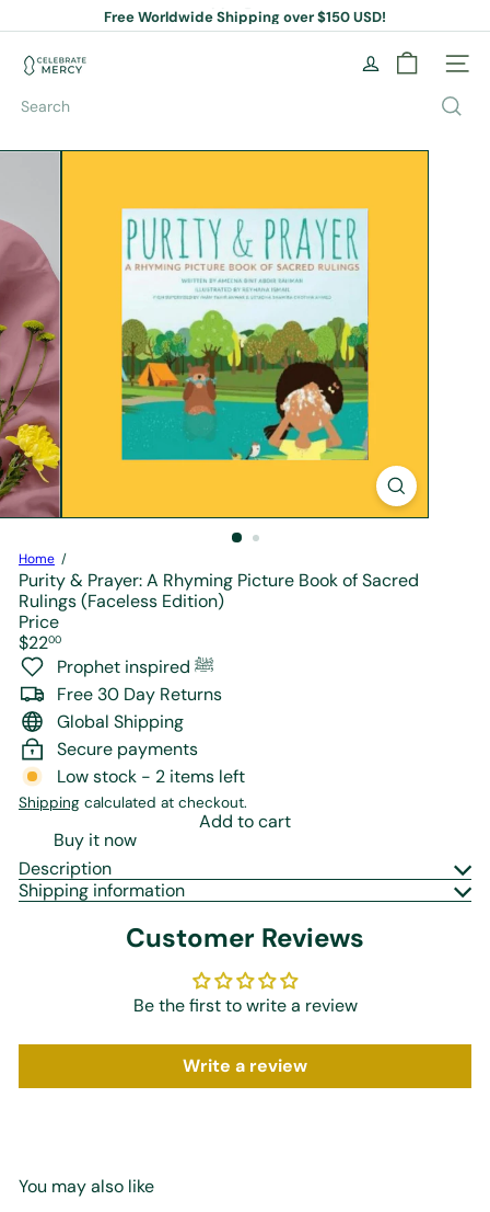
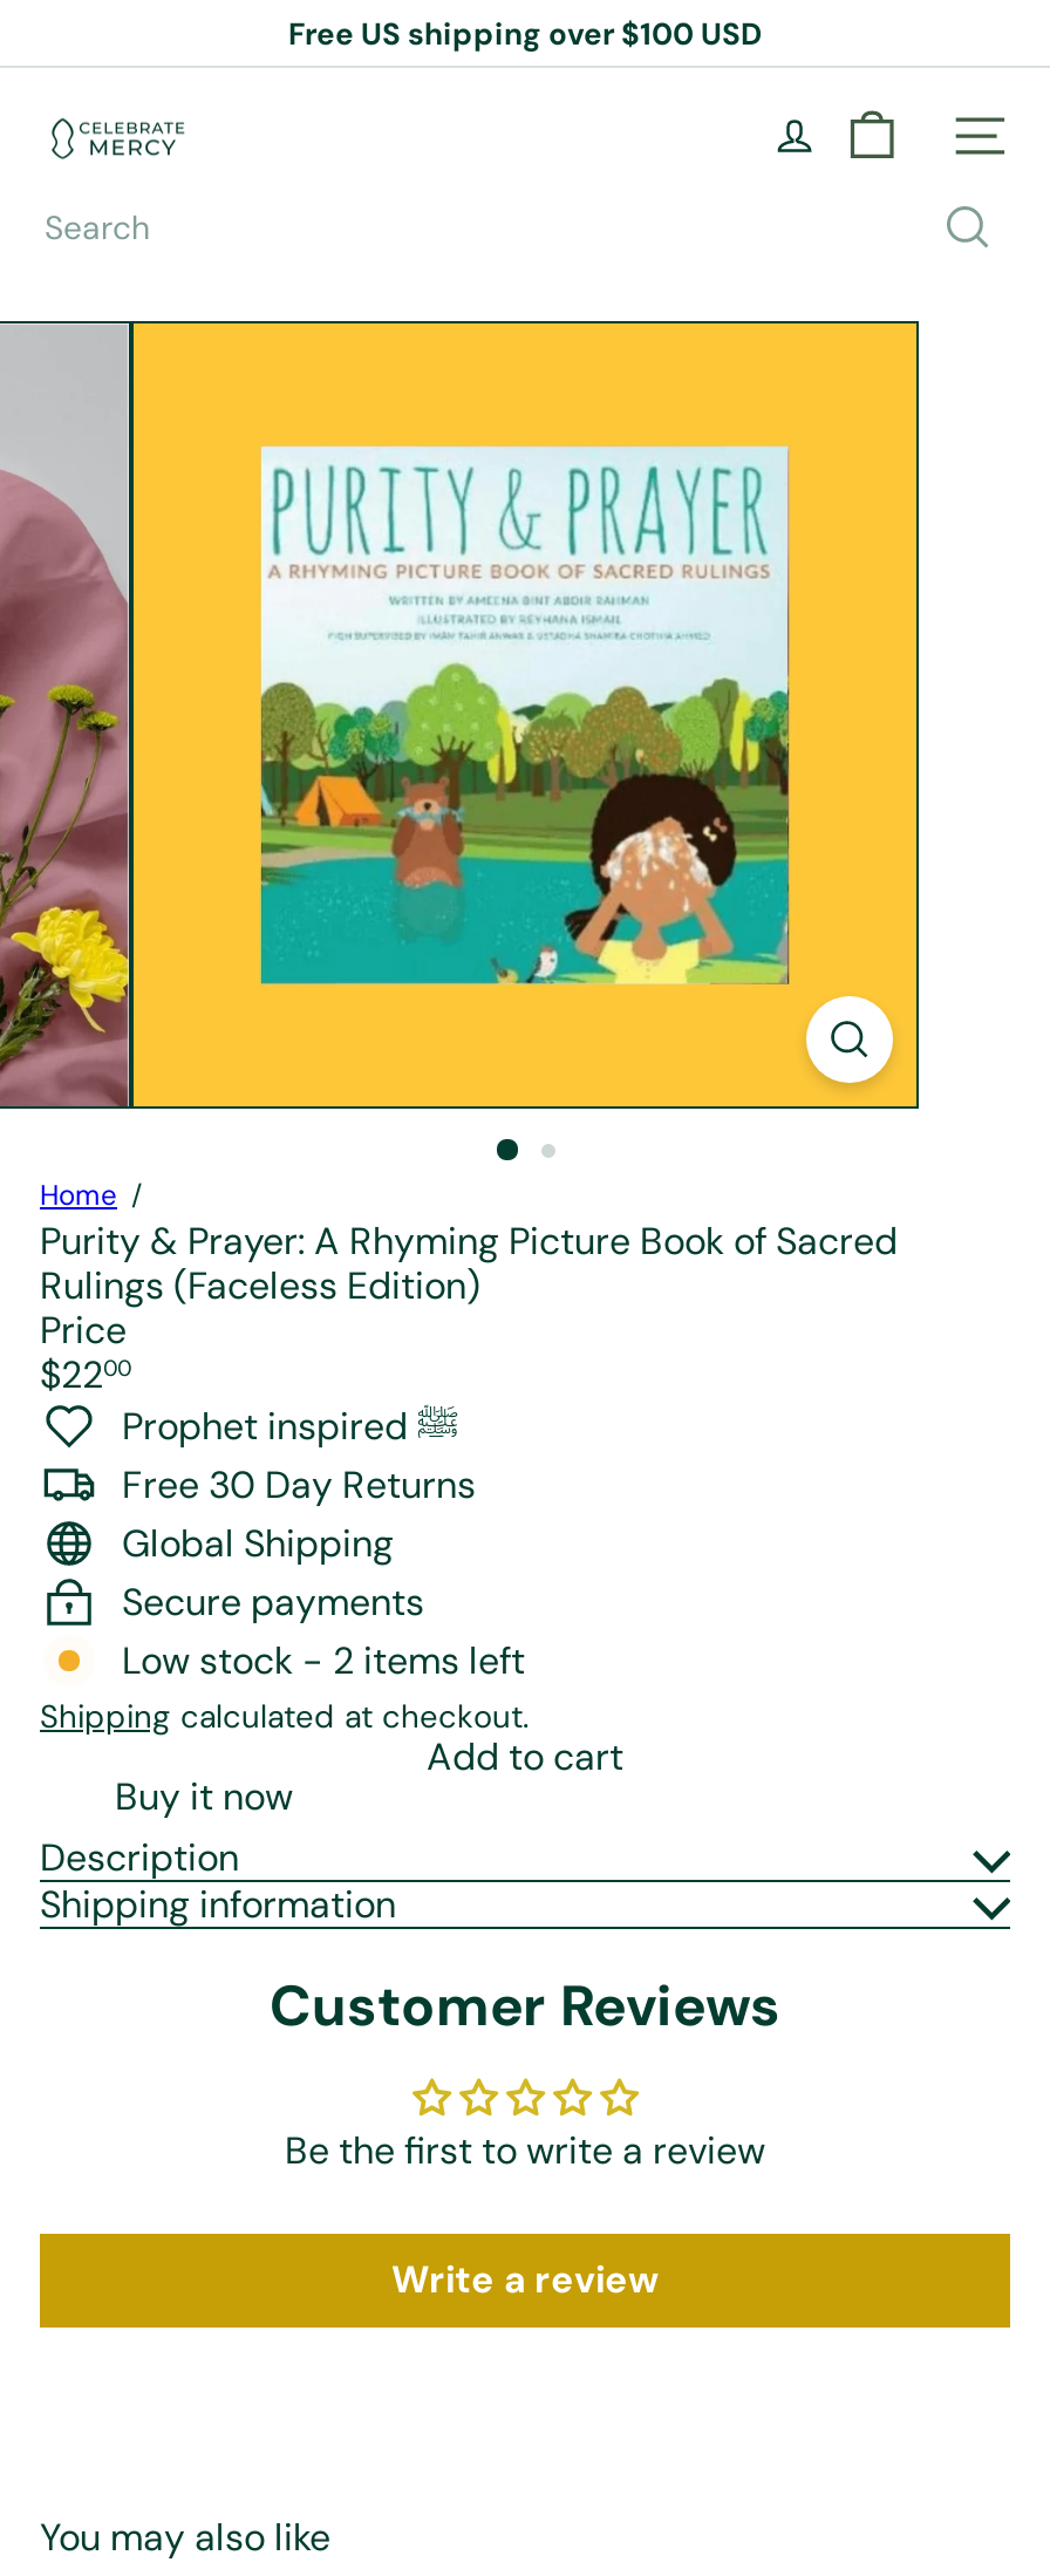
[104,7,386,25] Free Worldwide Shipping over $150 USD! -> [288,14,762,54] Free US shipping over $100 USD

